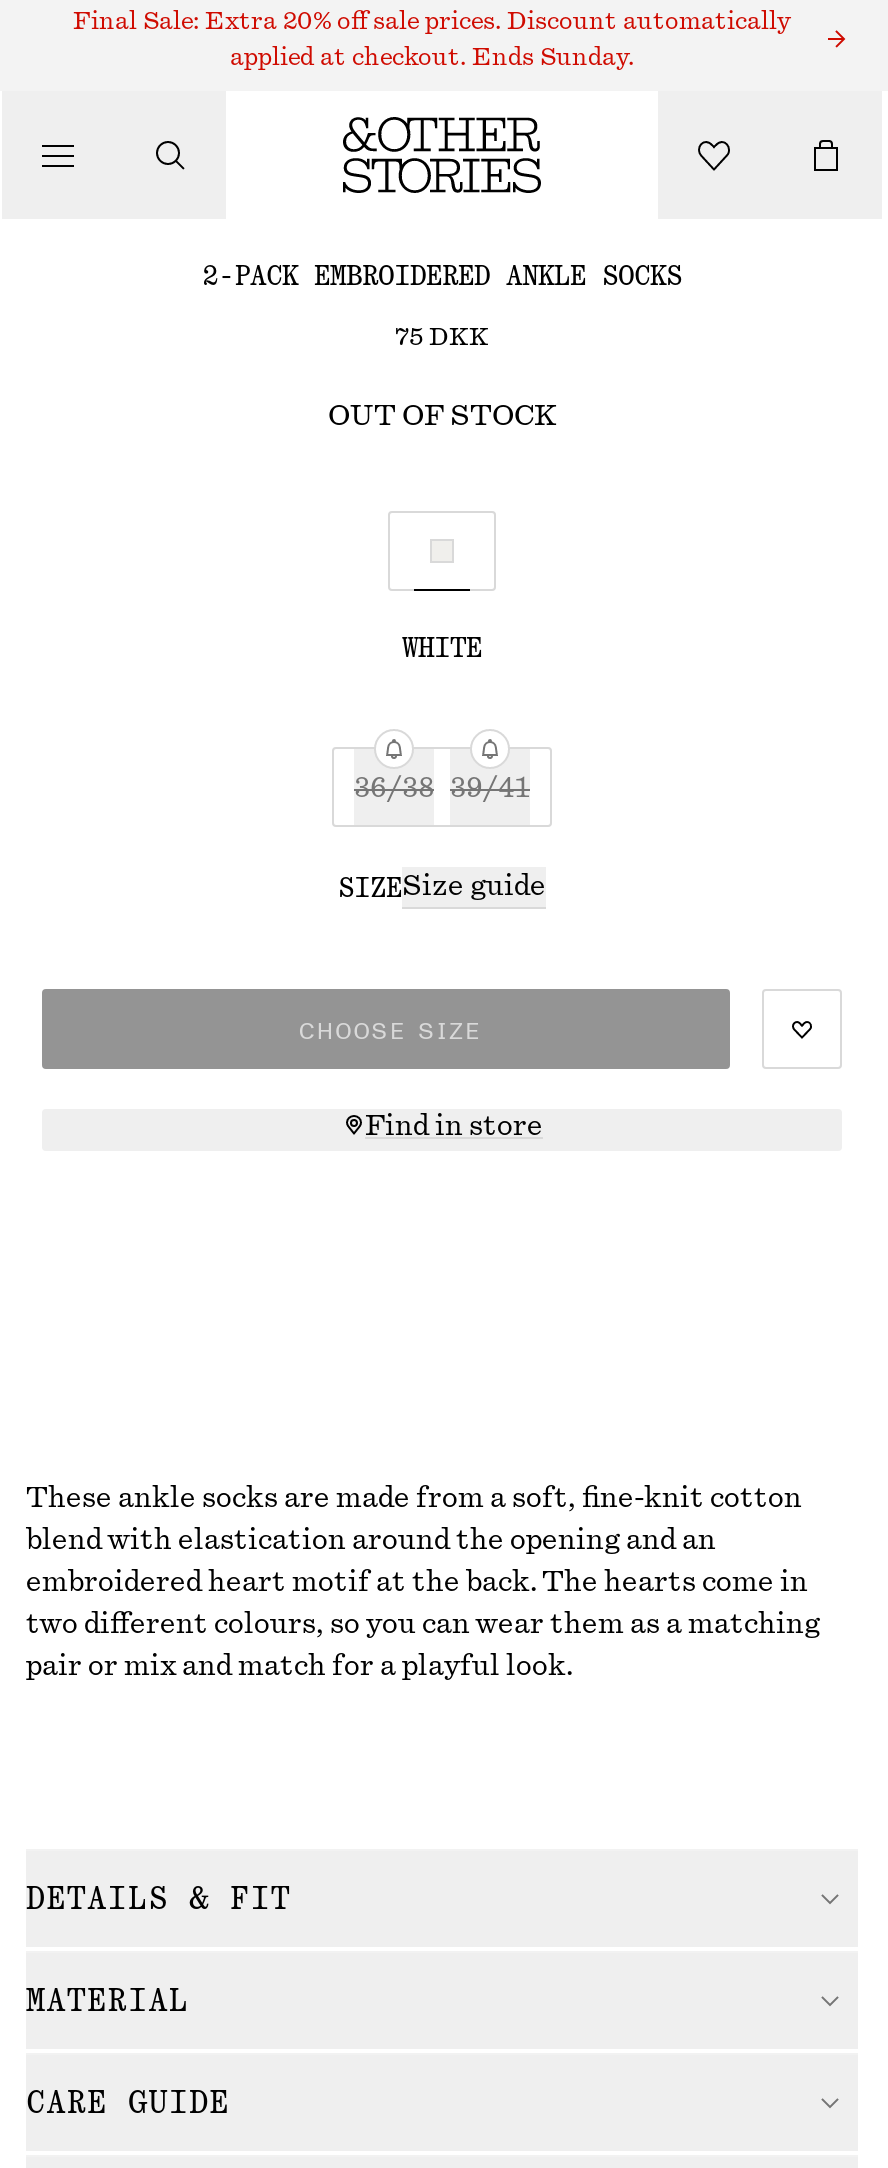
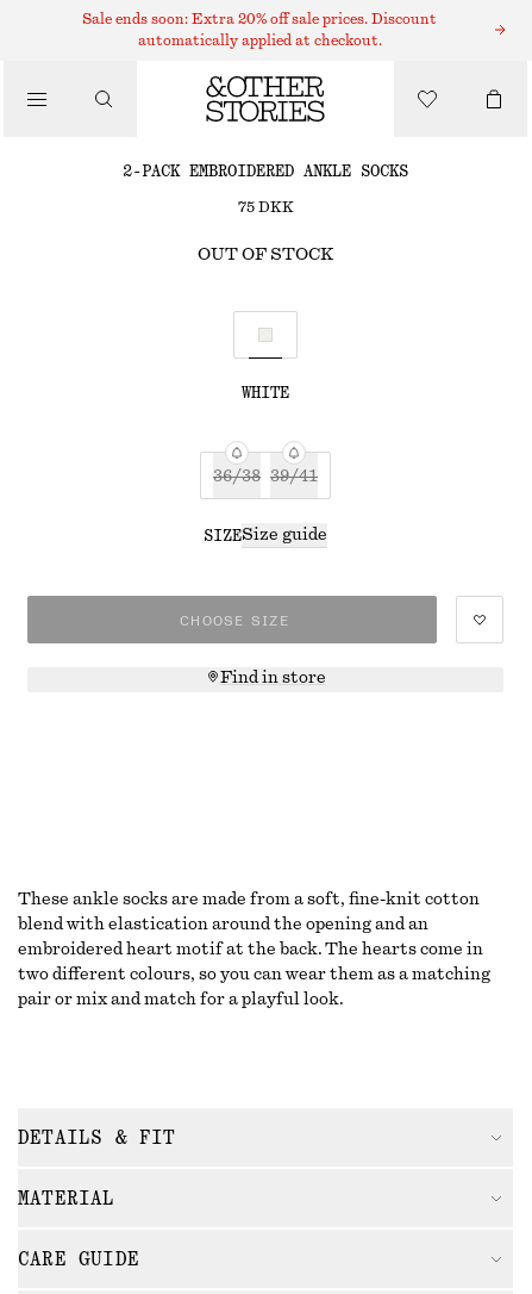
[73,9,791,33] Final Sale: Extra 20% off sale prices. Discount automatically -> [82,12,437,26] Sale ends soon: Extra 20% off sale prices. Discount
[230,45,634,69] applied at checkout. Ends Sunday. -> [137,33,381,48] automatically applied at checkout.

